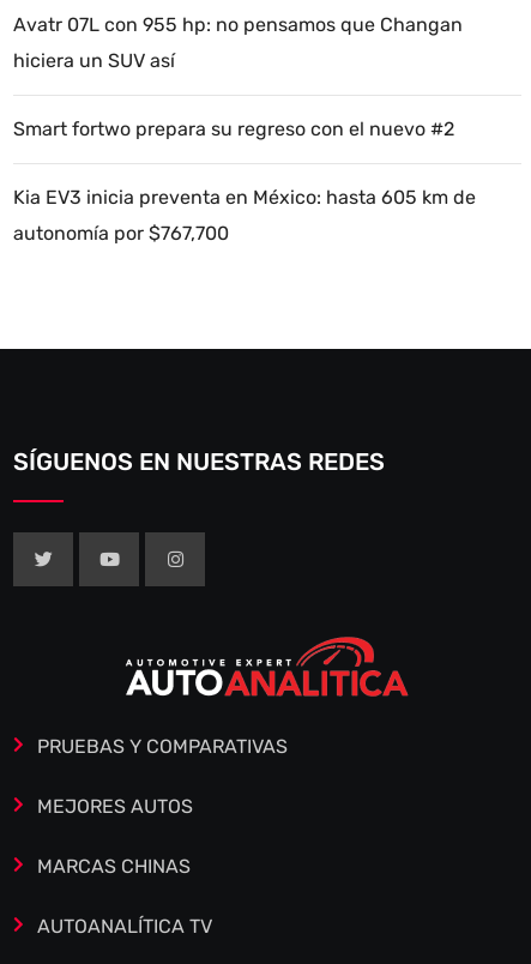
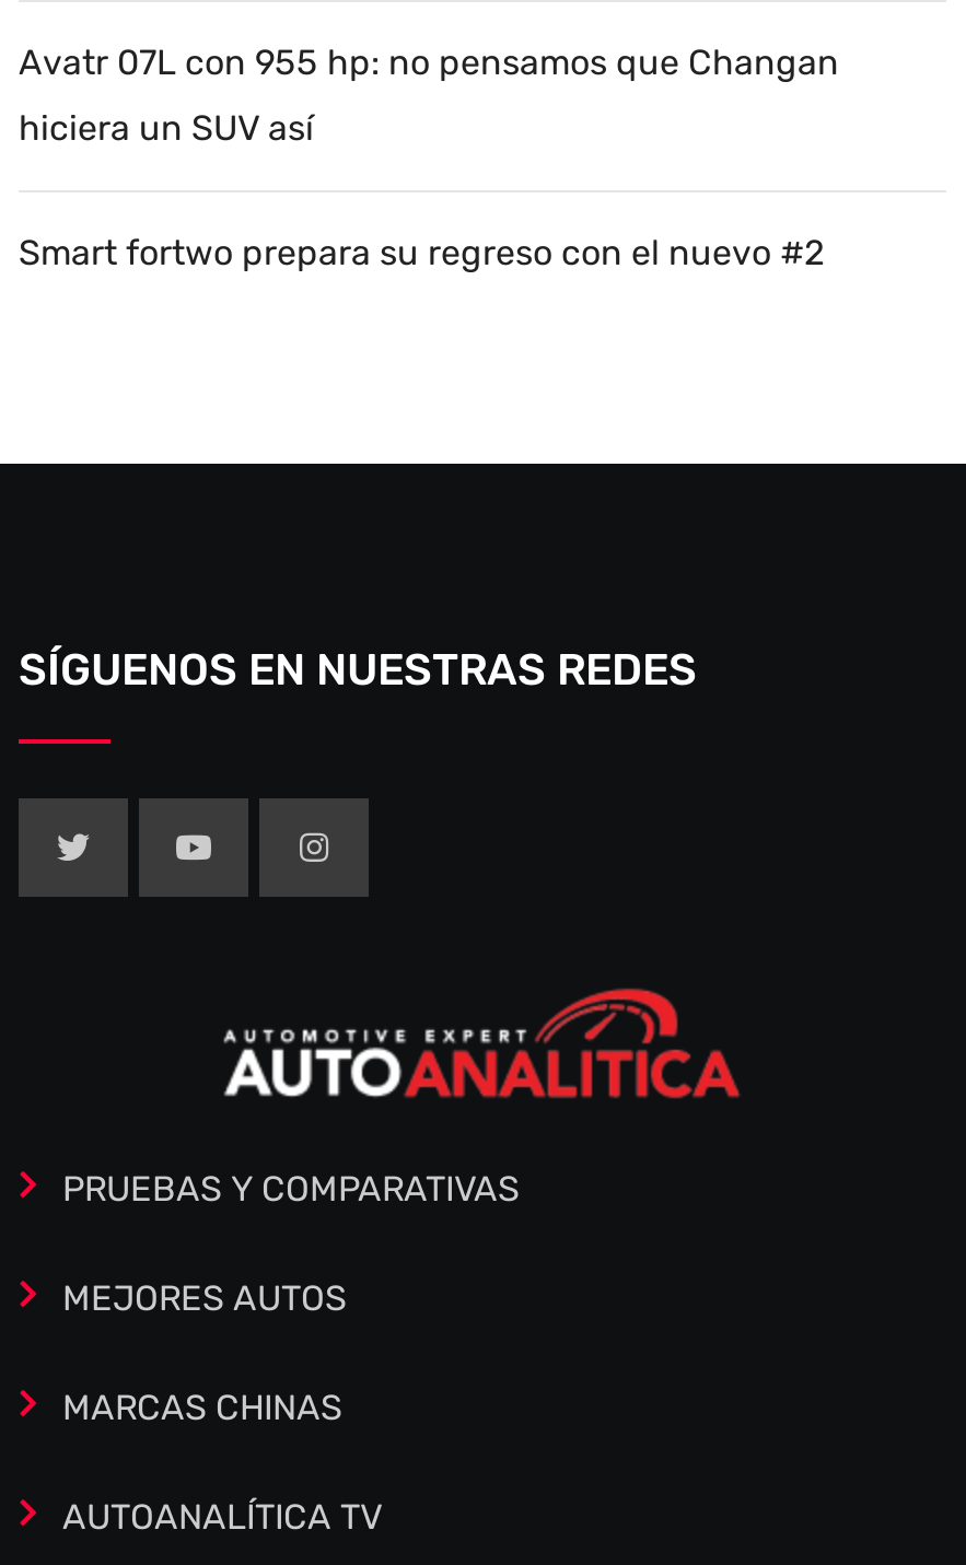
[13,186,476,244] Kia EV3 inicia preventa en México: hasta 605 km de | autonomía por $767,700 -> none

